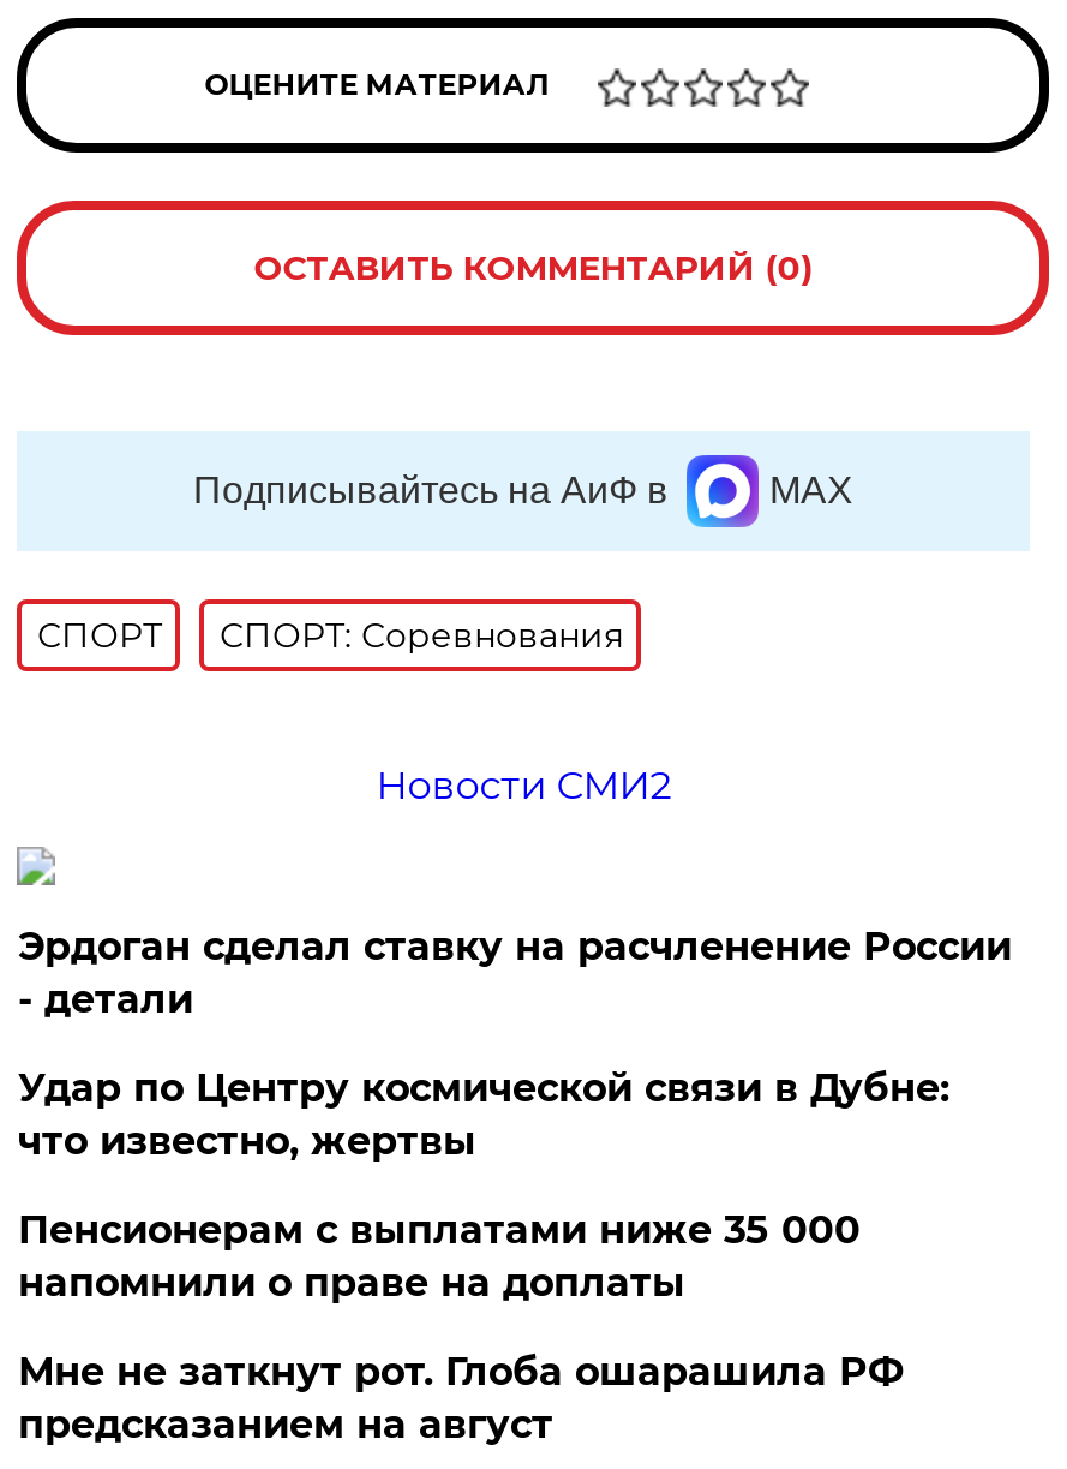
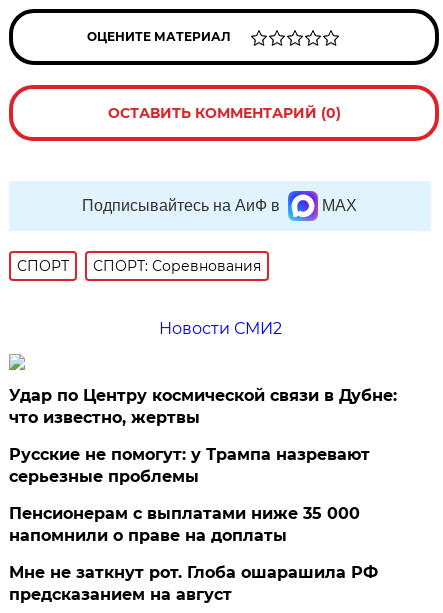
[18,924,1012,1022] Эрдоган сделал ставку на расчленение России | - детали -> none
moved [18,1065,949,1164] -> [9,386,397,427]: Удар по Центру космической связи в Дубне: | что известно, жертвы
none -> [9,445,370,486] Русские не помогут: у Трампа назревают | серьезные проблемы

